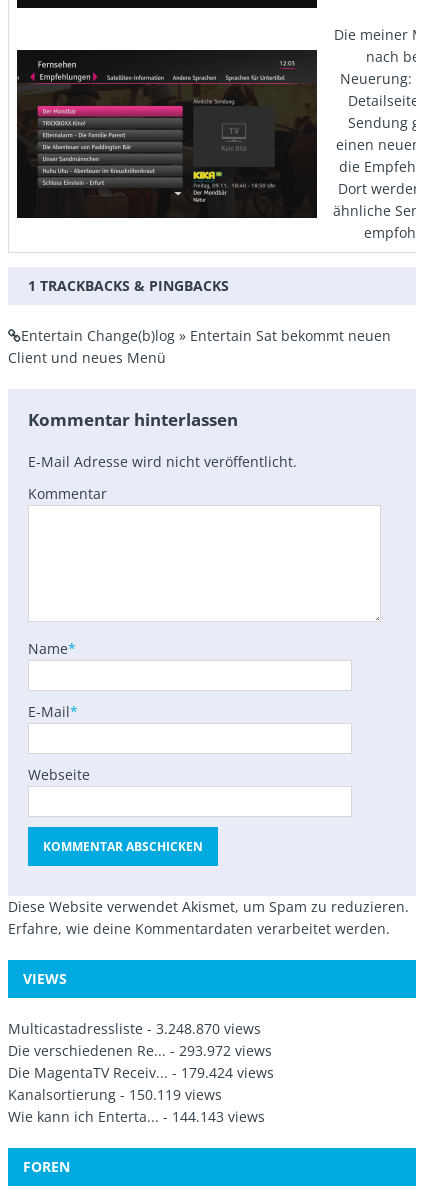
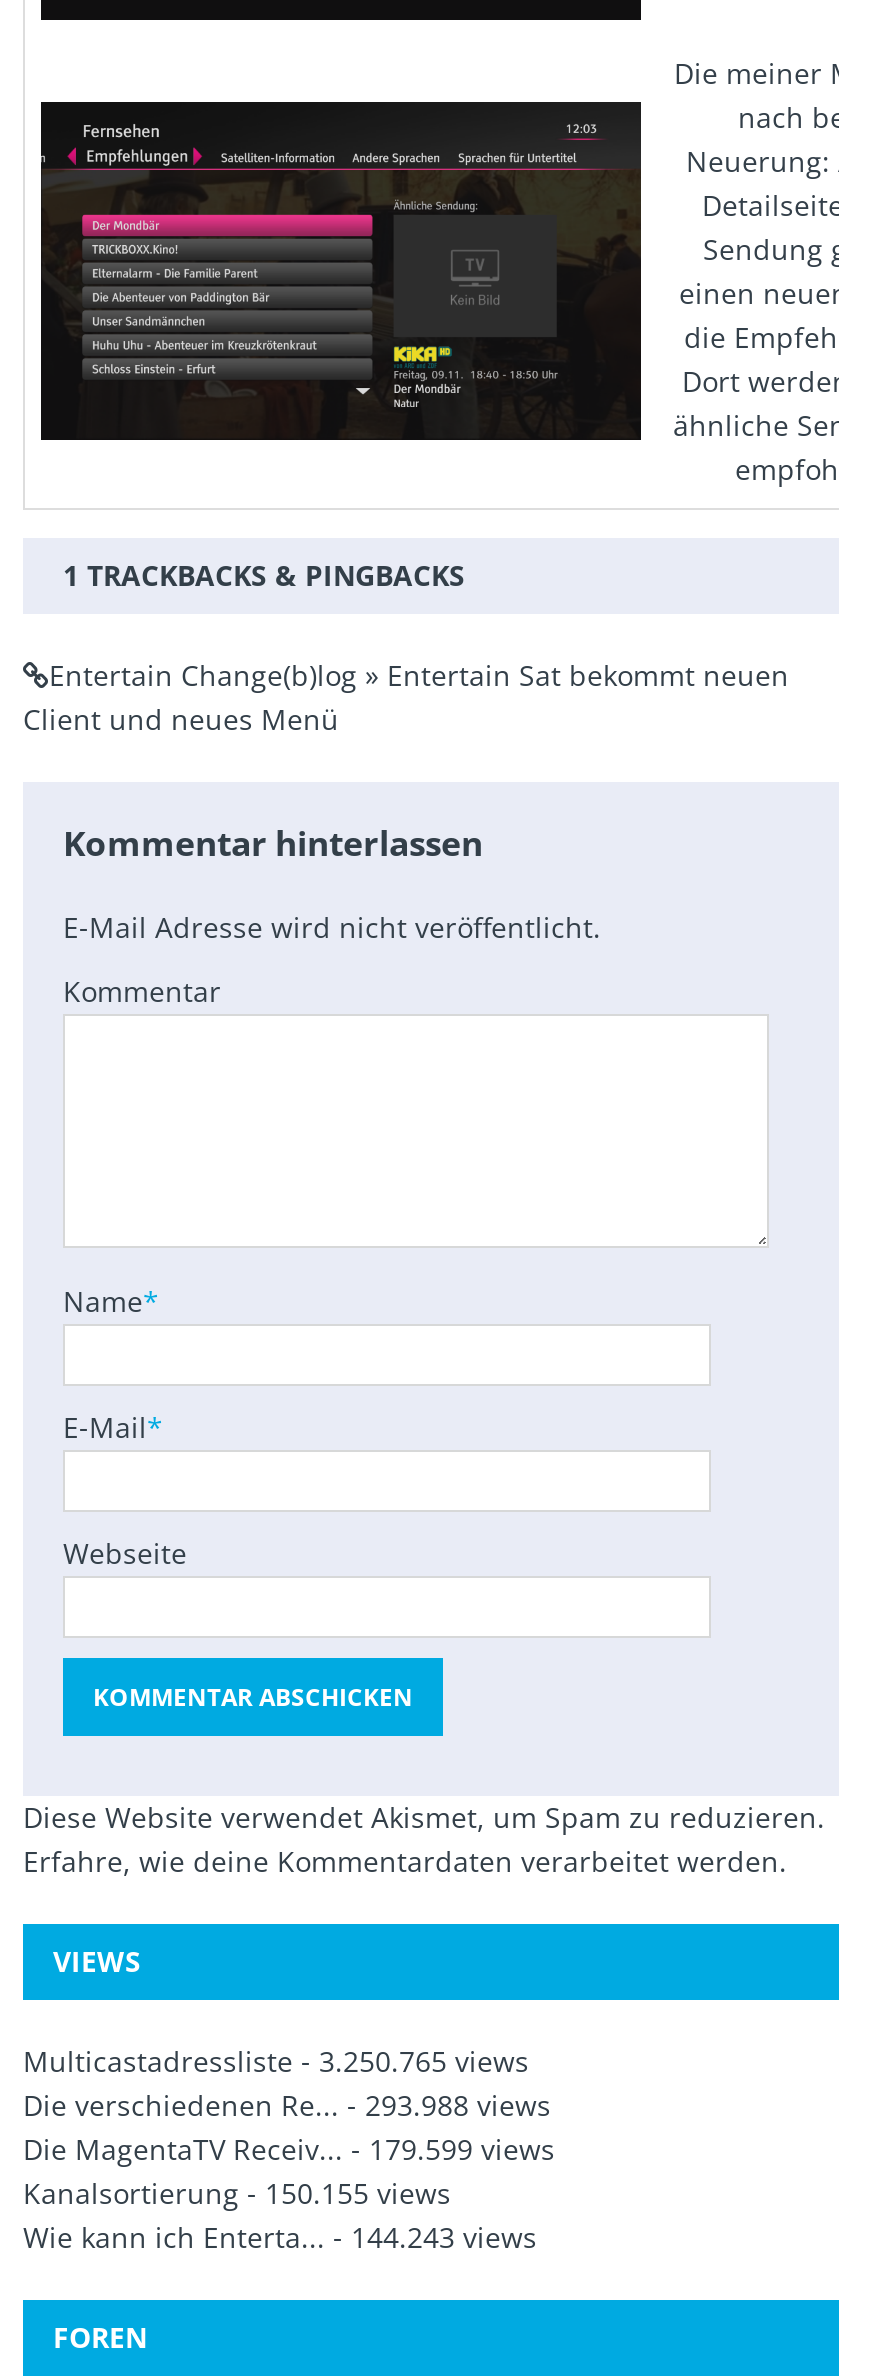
[8,1019,261,1038] Multicastadressliste - 3.248.870 views -> [23,2042,529,2080] Multicastadressliste - 3.250.765 views
[8,1041,272,1060] Die verschiedenen Re... - 293.972 views -> [23,2086,551,2124] Die verschiedenen Re... - 293.988 views
[8,1063,274,1082] Die MagentaTV Receiv... - 179.424 views -> [23,2130,555,2168] Die MagentaTV Receiv... - 179.599 views
[8,1085,222,1104] Kanalsortierung - 150.119 views -> [23,2174,451,2212] Kanalsortierung - 150.155 views
[8,1107,265,1126] Wie kann ich Enterta... - 144.143 views -> [23,2218,537,2256] Wie kann ich Enterta... - 144.243 views

